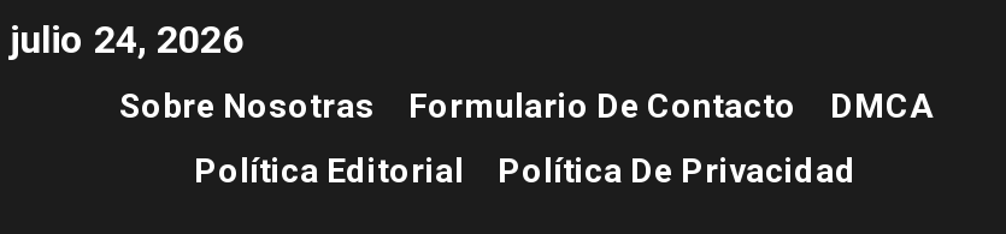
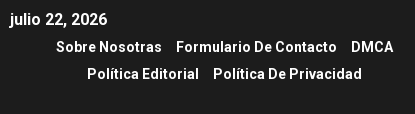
[10,18,243,63] julio 24, 2026 -> [10,10,107,29] julio 22, 2026

